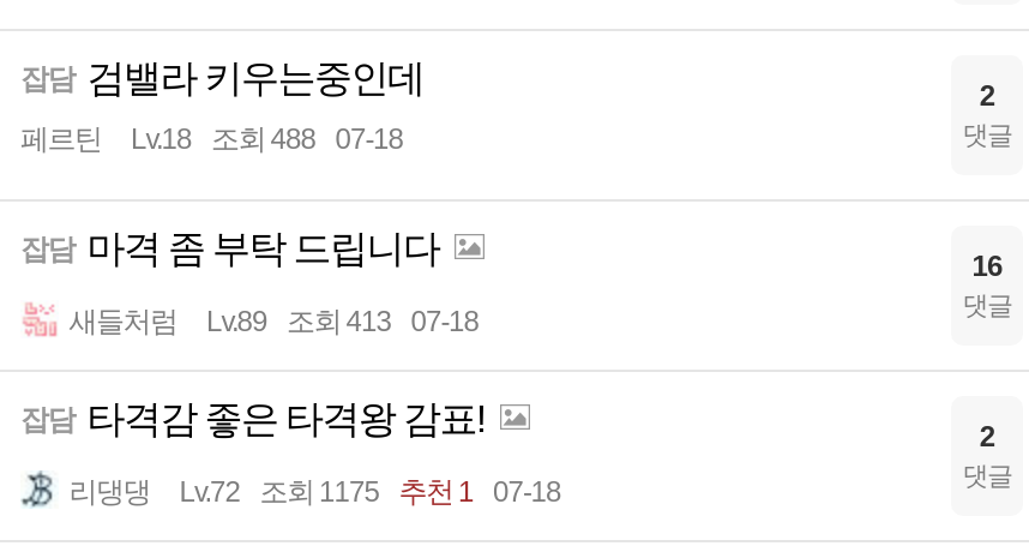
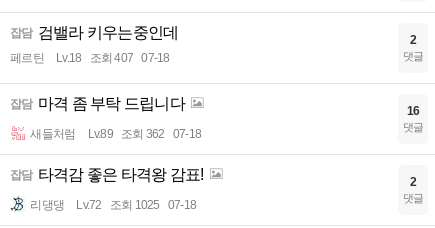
[20,122,403,156] 페르틴 Lv.18 조회 488 07-18 -> [10,51,169,65] 페르틴 Lv.18 조회 407 07-18
[69,305,479,338] 새들처럼 Lv.89 조회 413 07-18 -> [30,127,201,141] 새들처럼 Lv.89 조회 362 07-18
[179,475,561,509] Lv.72 조회 1175 추천 1 07-18 -> [76,198,196,212] Lv.72 조회 1025 07-18

